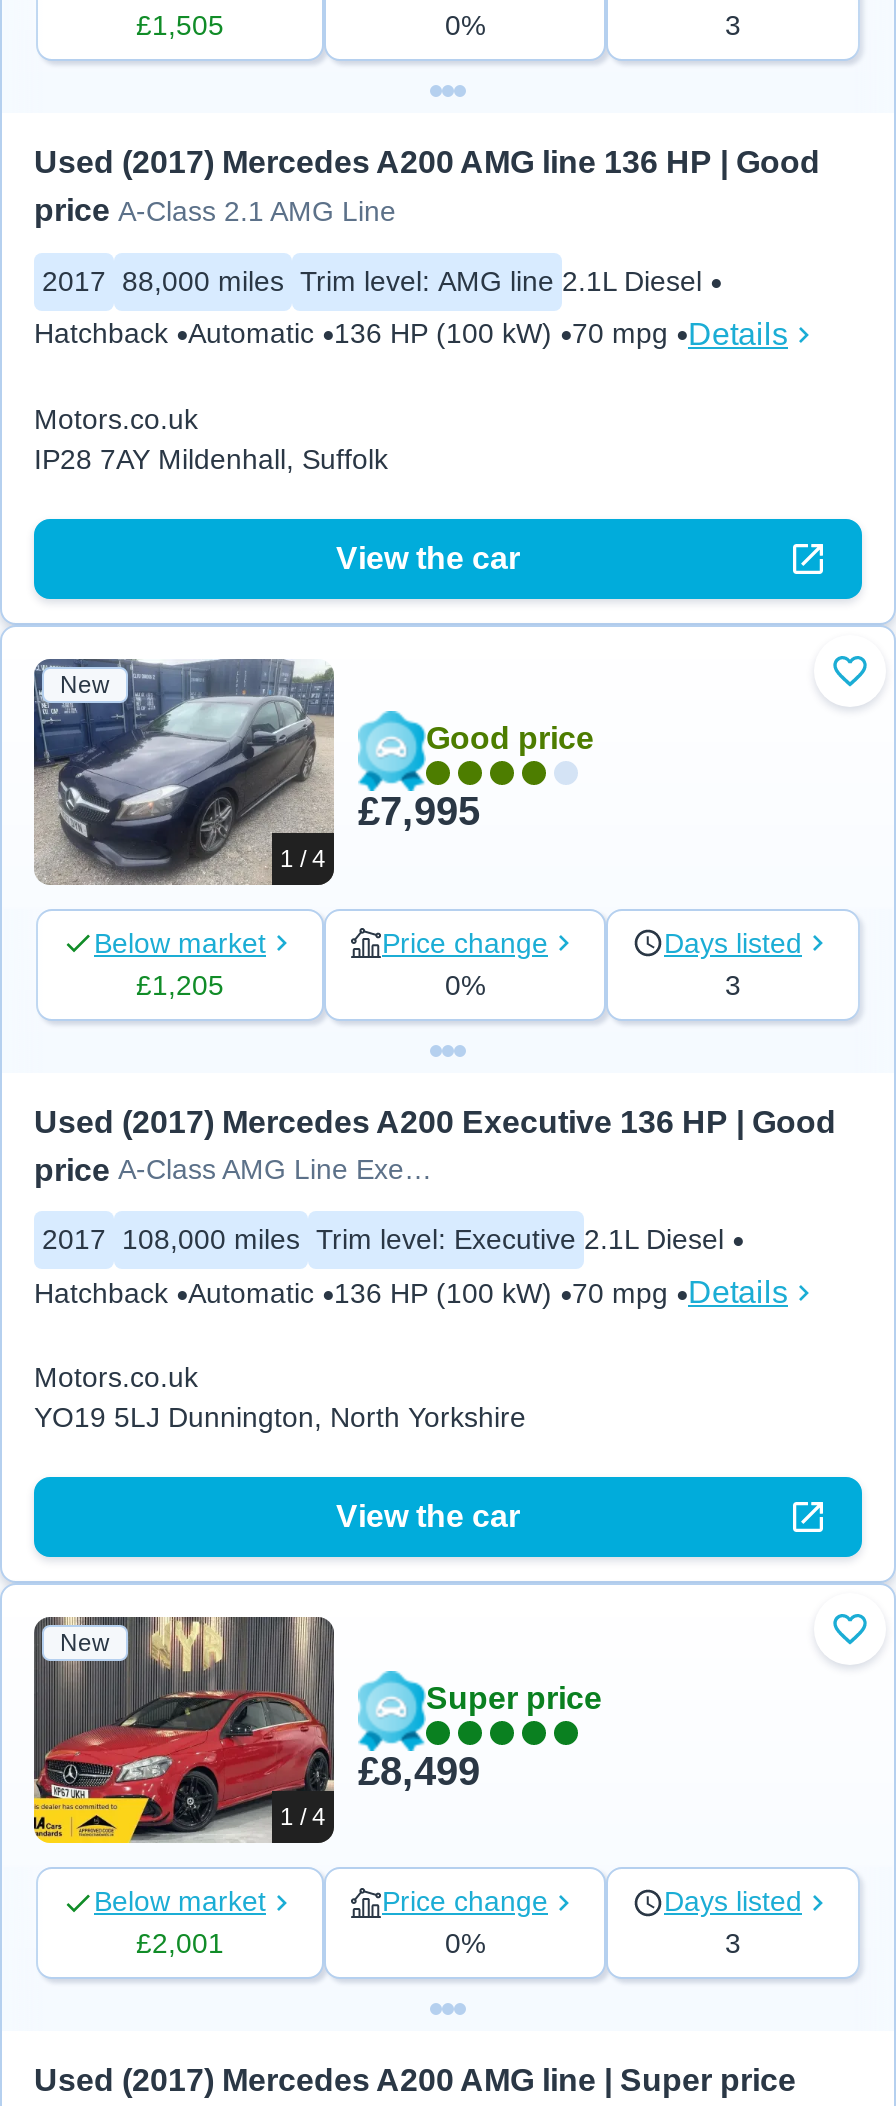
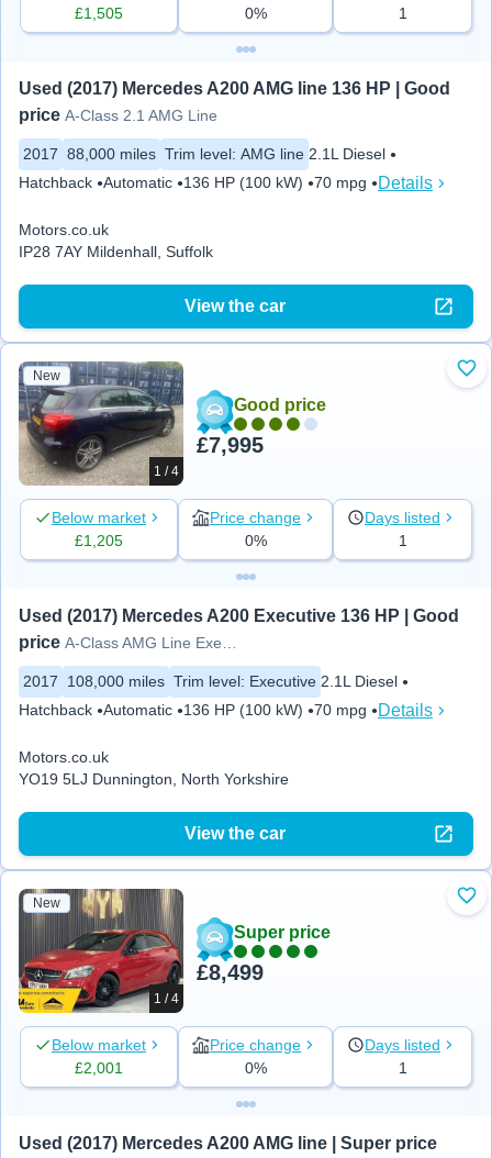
[725,9,741,41] 3 -> [398,5,407,22] 1
[34,658,334,886] [image] -> [19,360,183,485] [image]
[725,968,741,1000] 3 -> [398,532,407,549] 1
[725,1927,741,1959] 3 -> [398,1059,407,1076] 1

